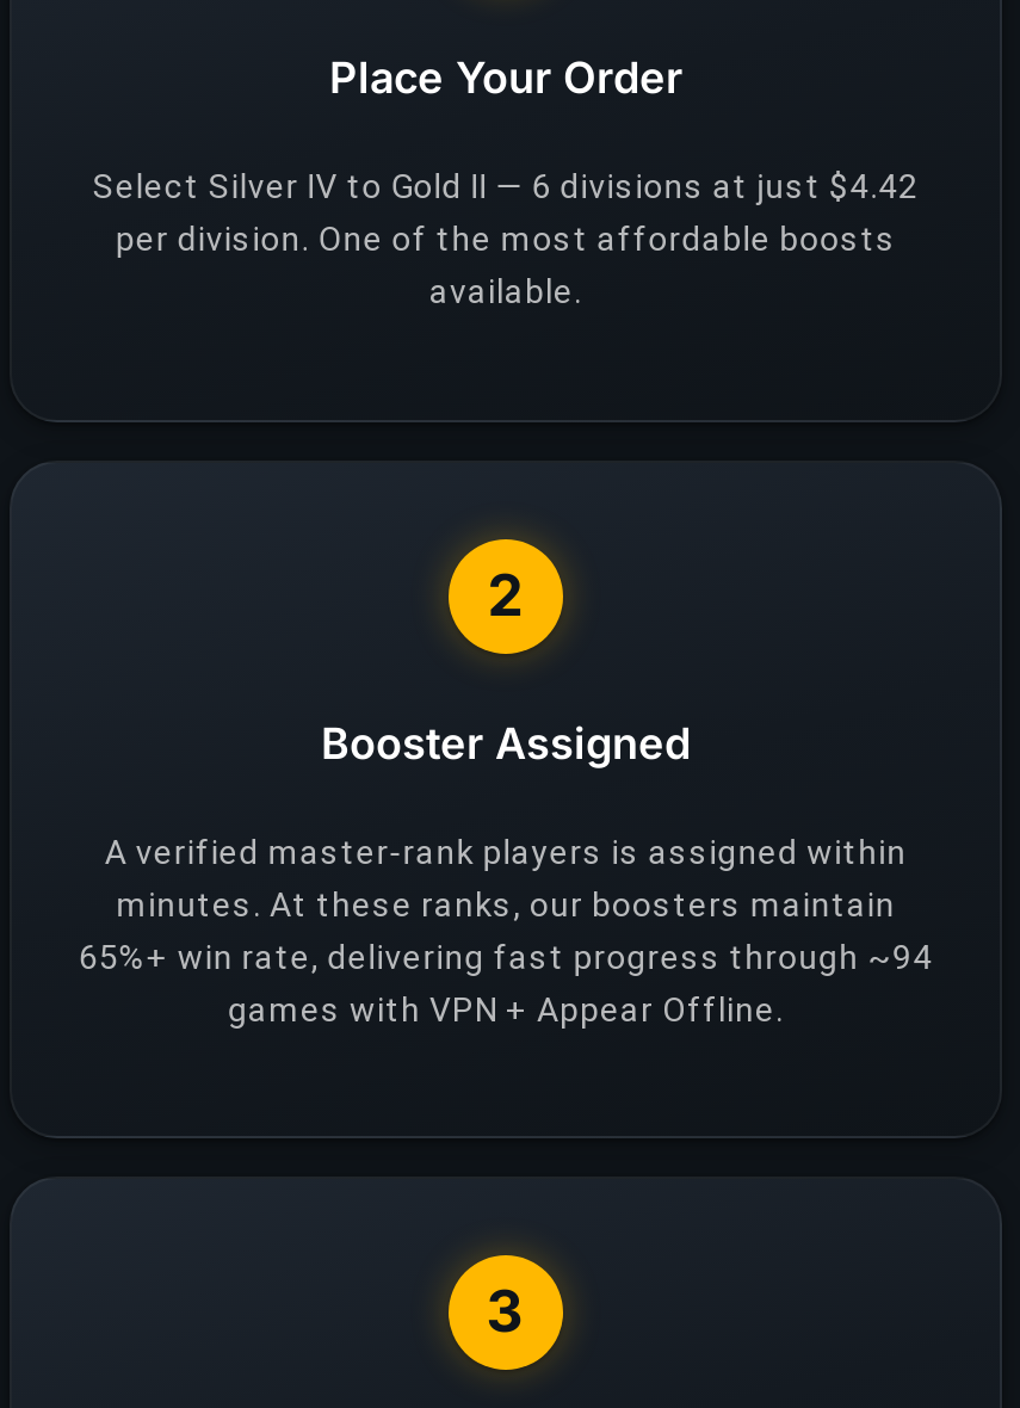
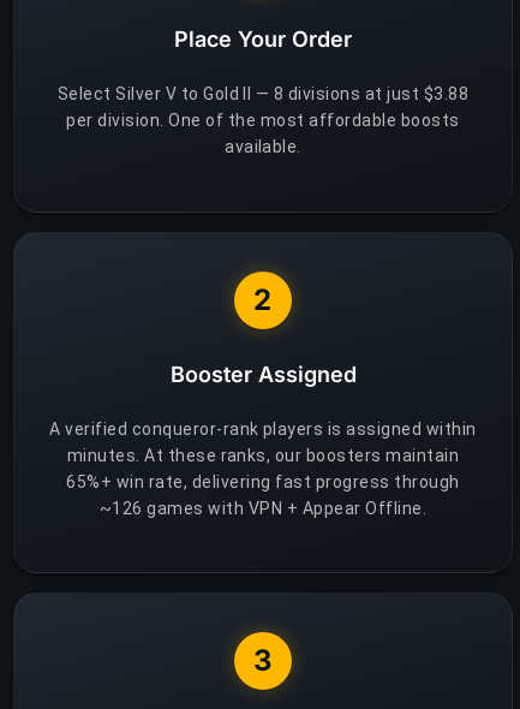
[93,167,919,205] Select Silver IV to Gold II — 6 divisions at just $4.42 -> [57,84,469,103] Select Silver V to Gold II — 8 divisions at just $3.88
[105,832,907,870] A verified master-rank players is assigned within -> [49,419,477,438] A verified conqueror-rank players is assigned within
[78,937,933,1027] 65%+ win rate, delivering fast progress through ~94 | games with VPN + Appear Offline. -> [66,472,460,517] 65%+ win rate, delivering fast progress through | ~126 games with VPN + Appear Offline.

